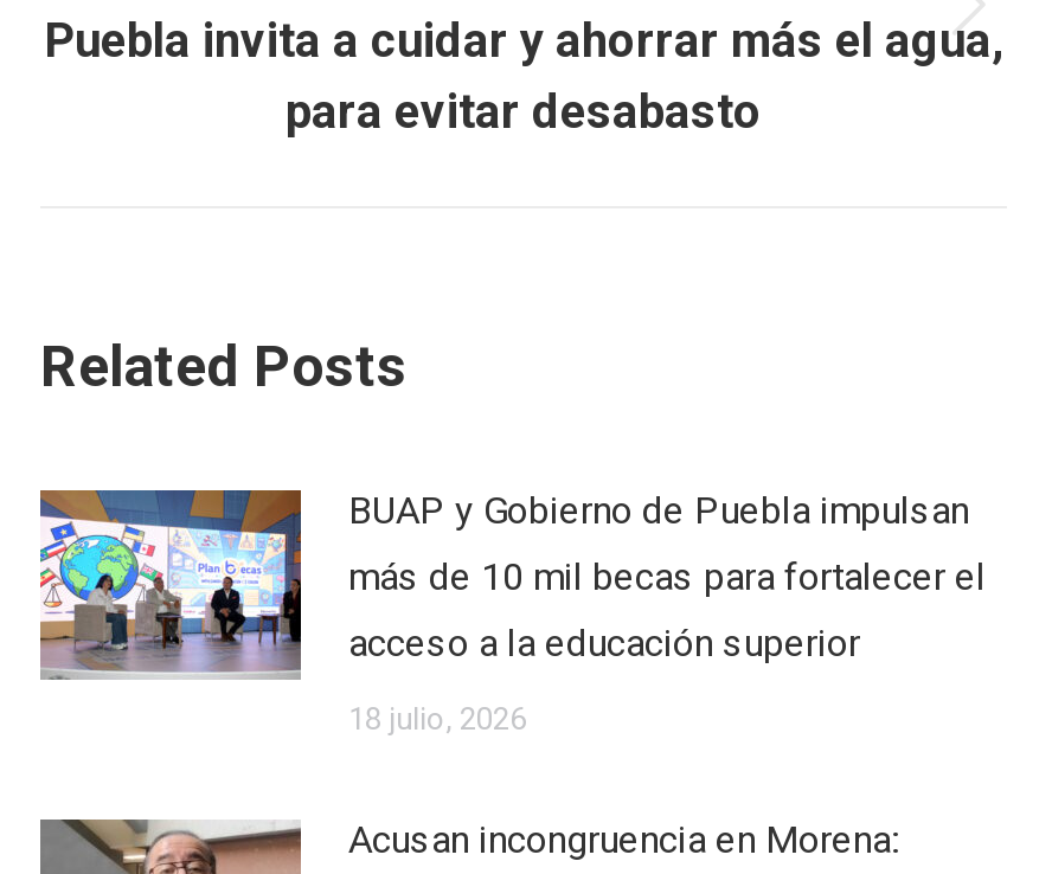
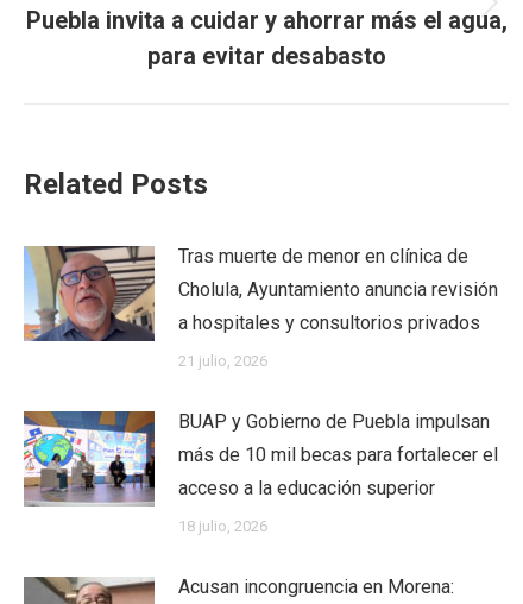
none -> [23,245,498,369] [image] | Tras muerte de menor en clínica de | Cholula, Ayuntamiento anuncia revisión | a hospitales y consultorios privados | 21 julio, 2026

